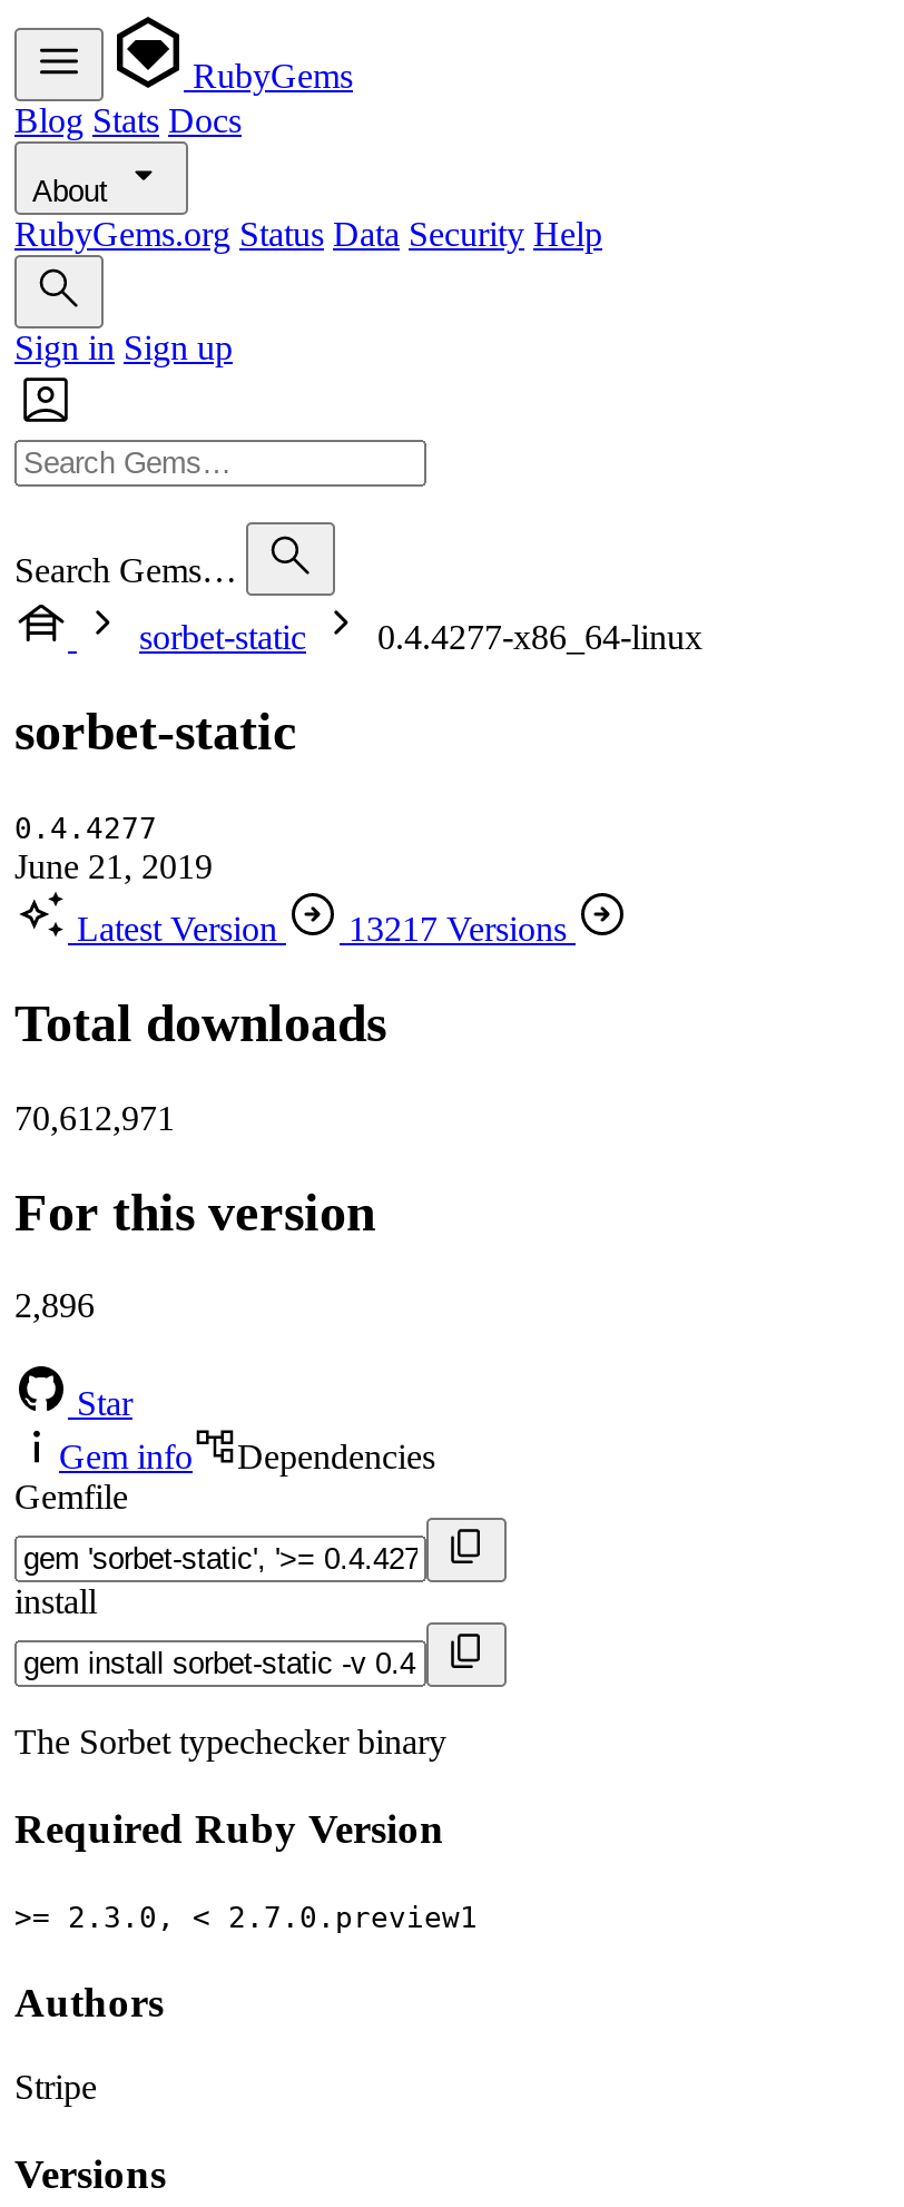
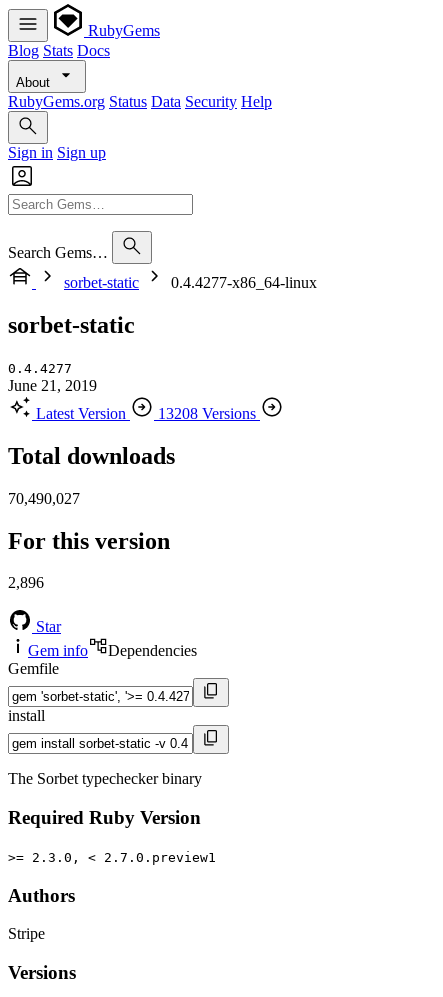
[77,909,567,947] Latest Version 13217 Versions -> [36,405,256,422] Latest Version 13208 Versions
[14,1098,175,1136] 70,612,971 -> [8,490,80,507] 70,490,027

